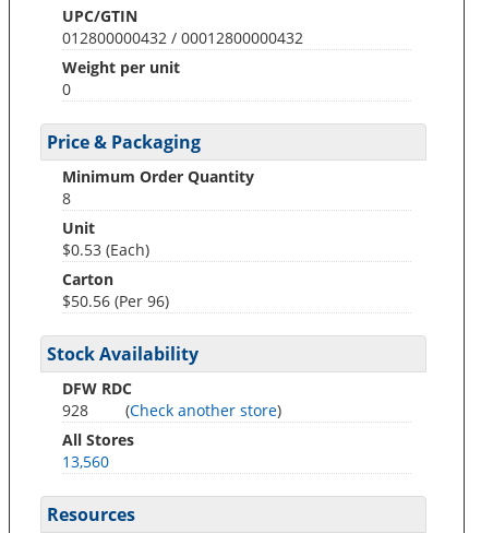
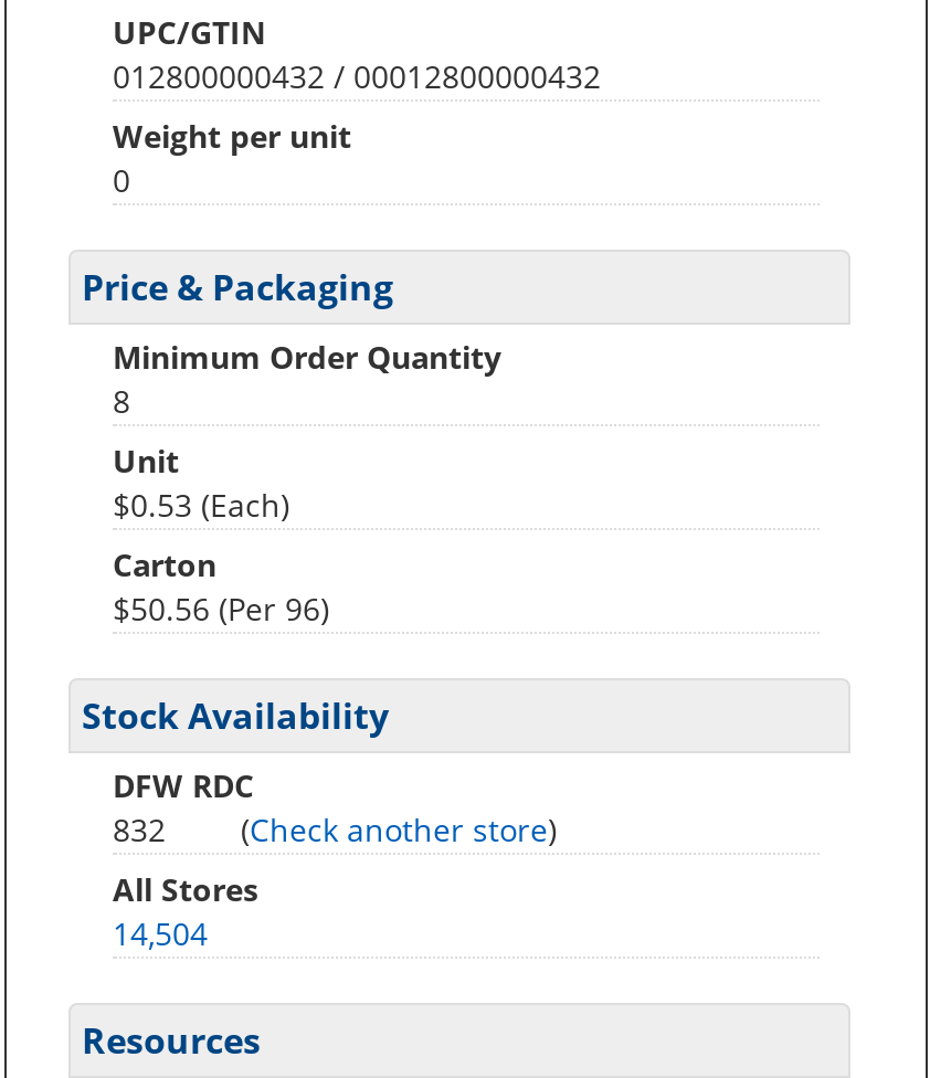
[62,400,281,421] 928 (Check another store) -> [113,808,557,850] 832 (Check another store)
[62,451,109,472] 13,560 -> [113,912,208,954] 14,504

